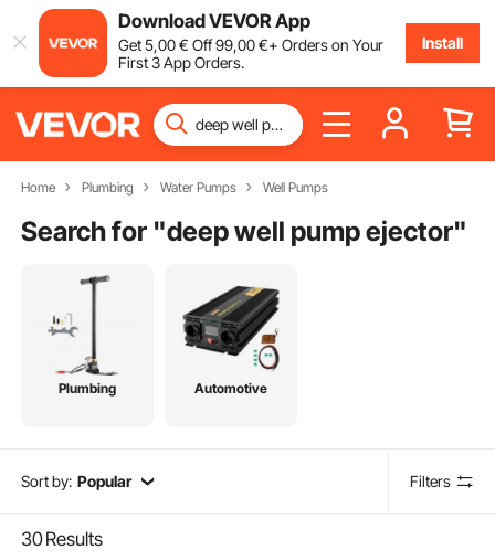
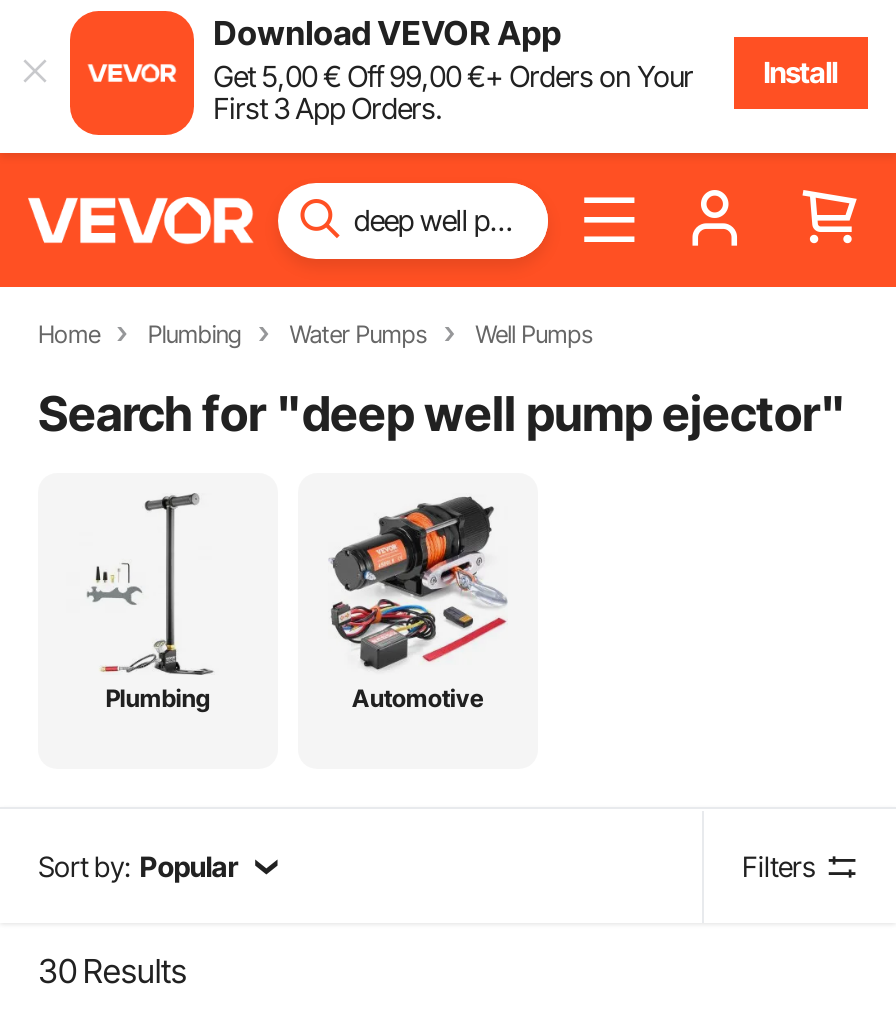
[182,277,281,372] [image] -> [330,495,508,671] [image]

